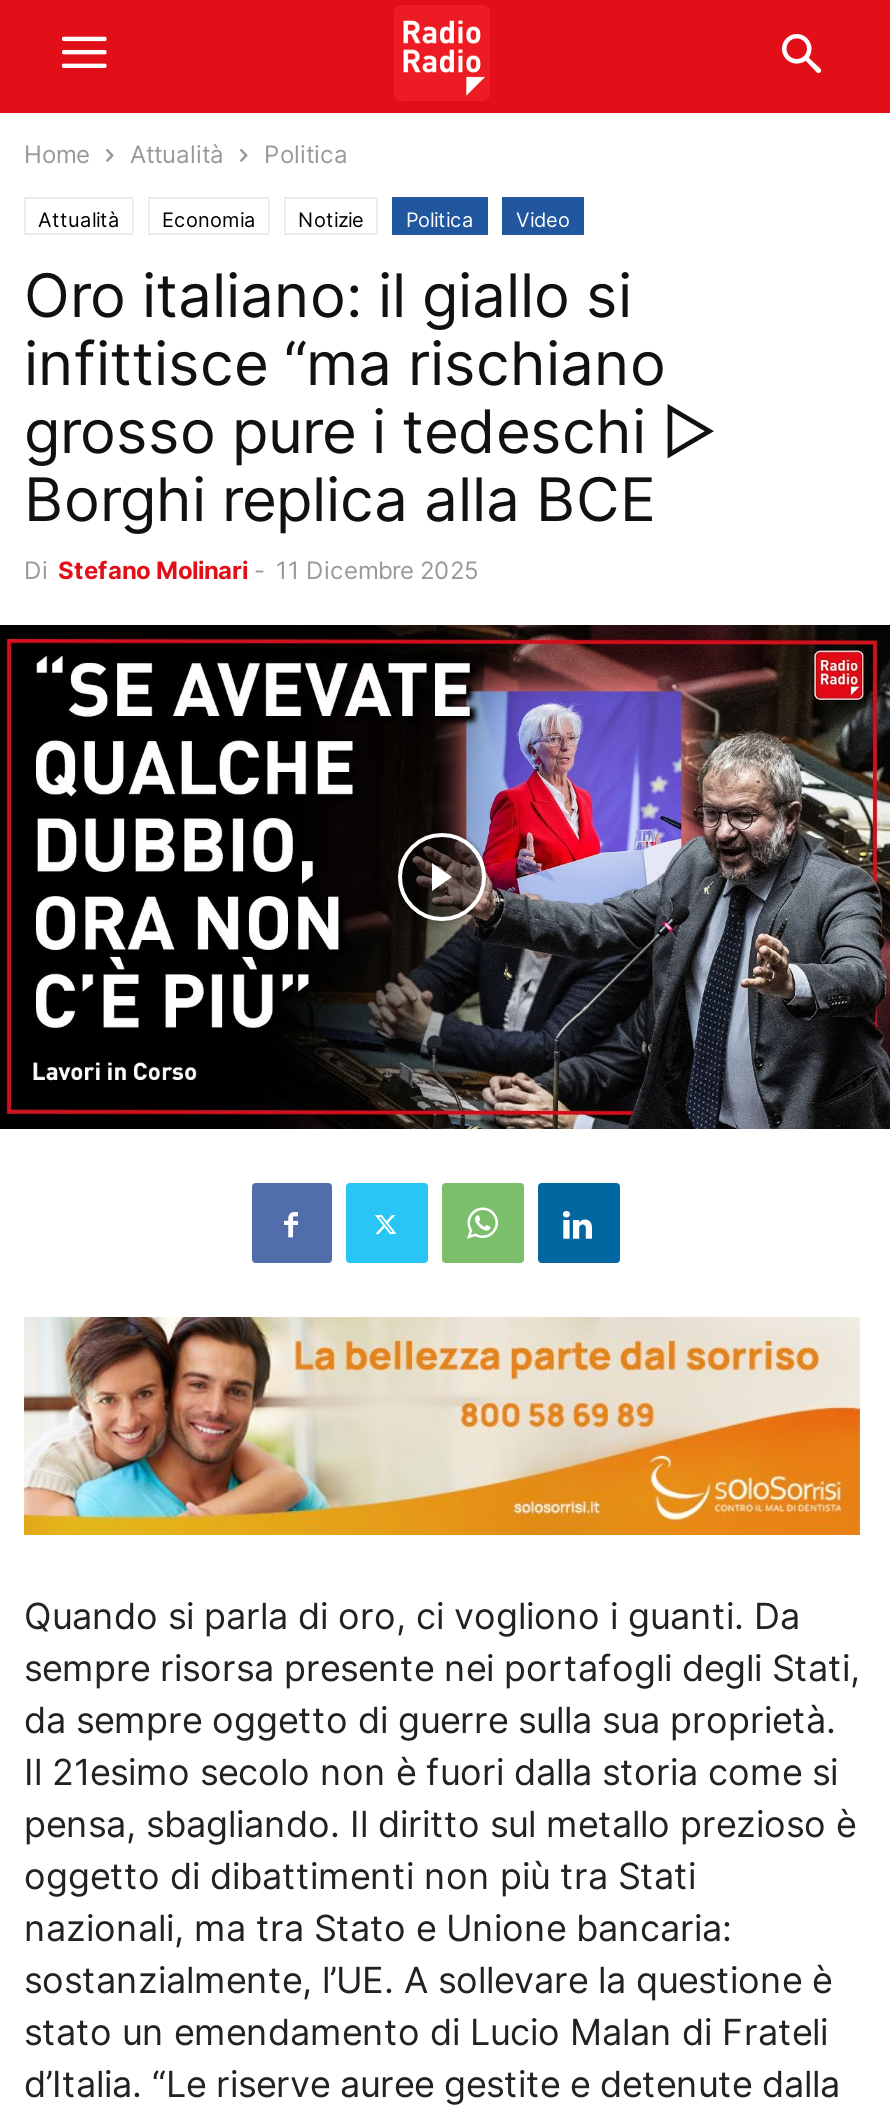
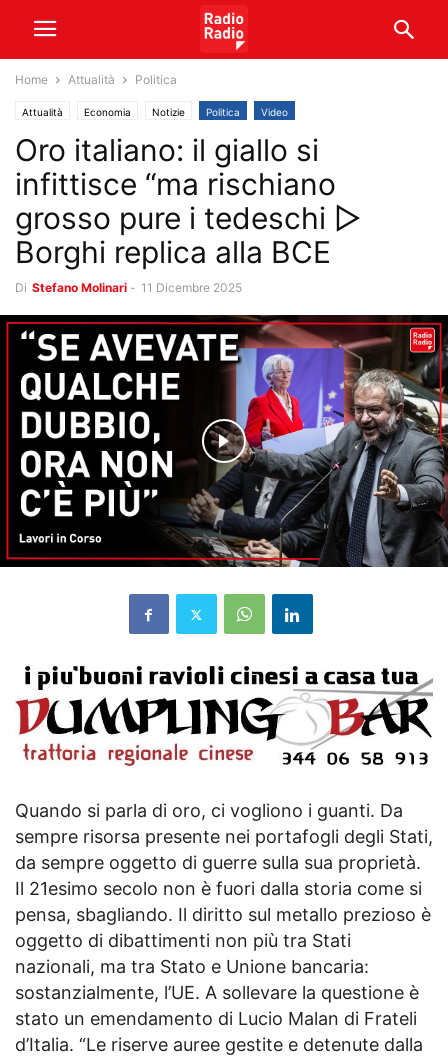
[22,1315,862,1537] [image] -> [15,661,433,770] [image]

